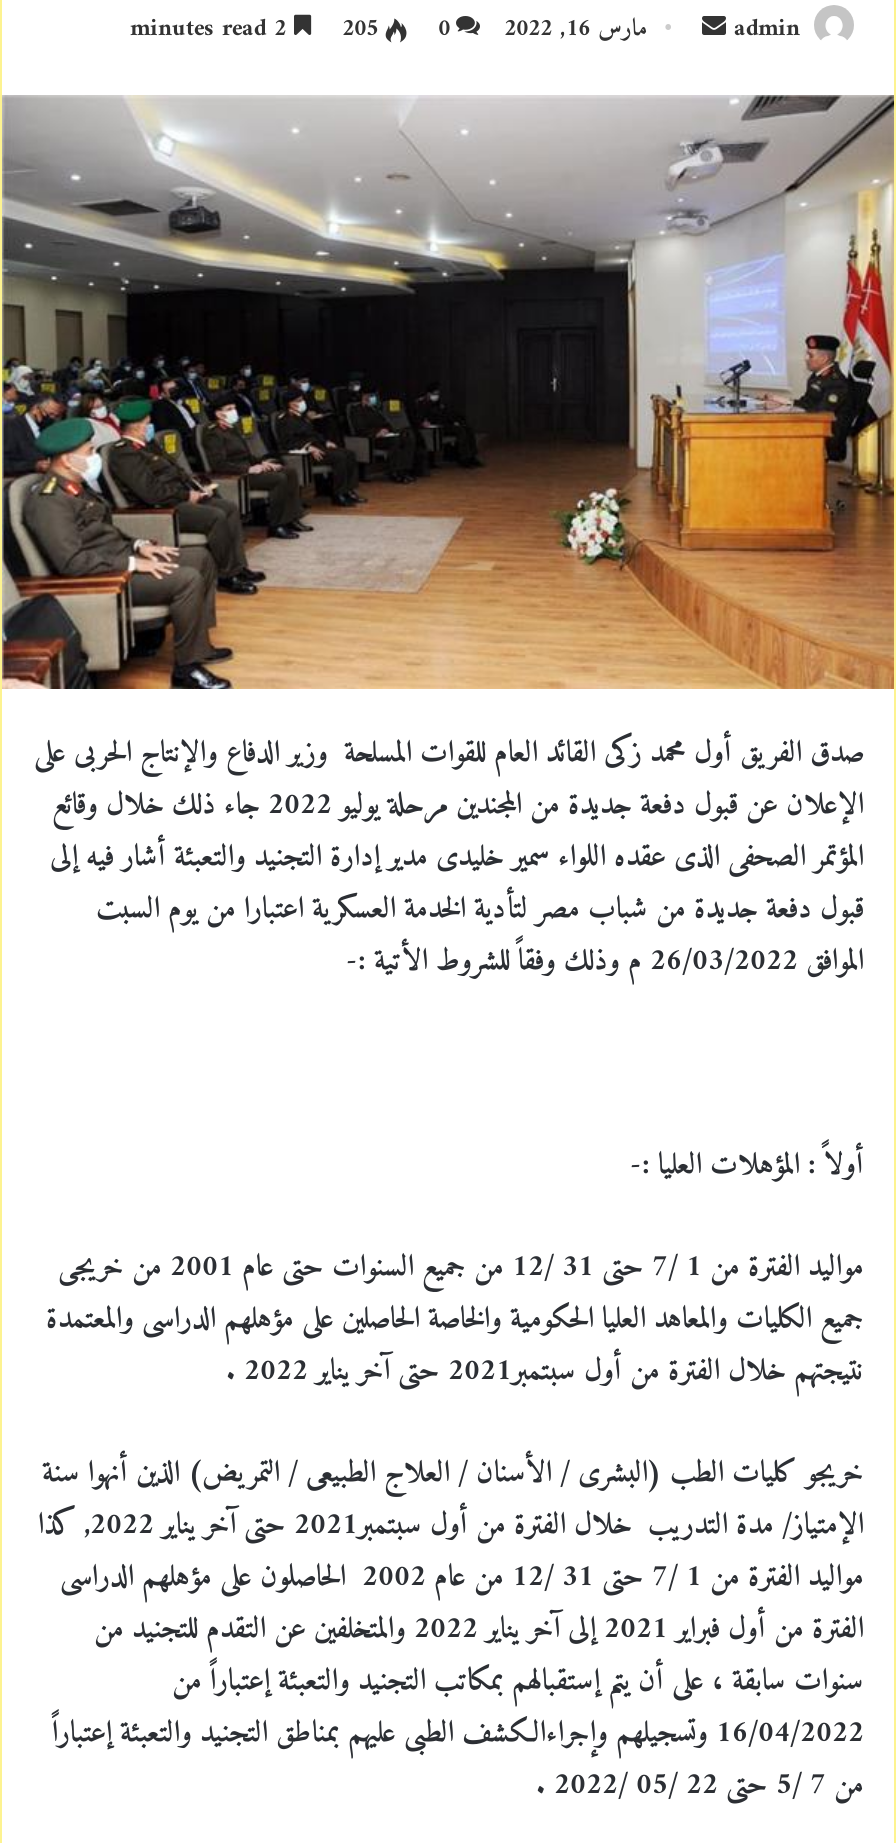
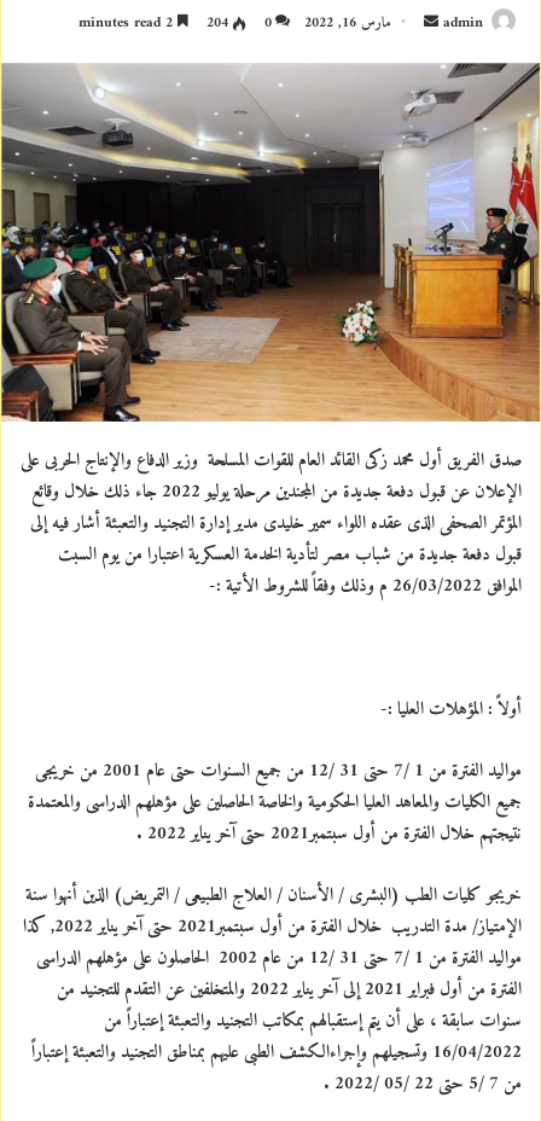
[342,9,378,51] 205 -> [206,11,228,36] 204

